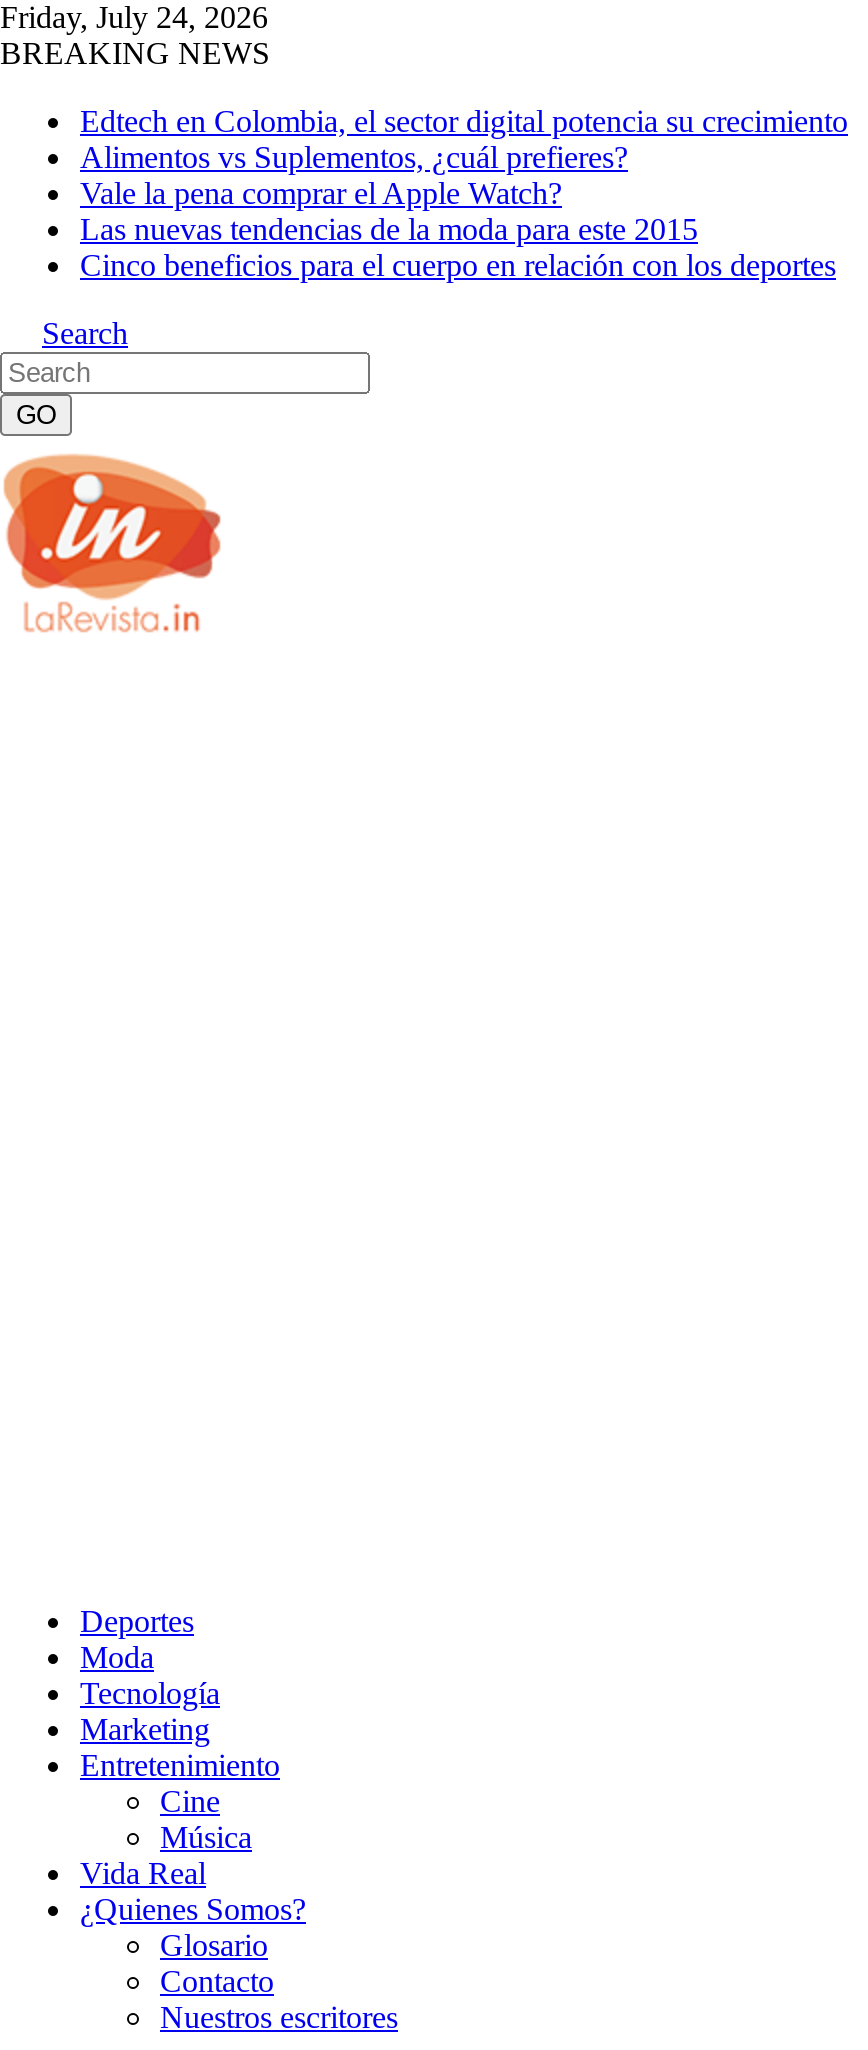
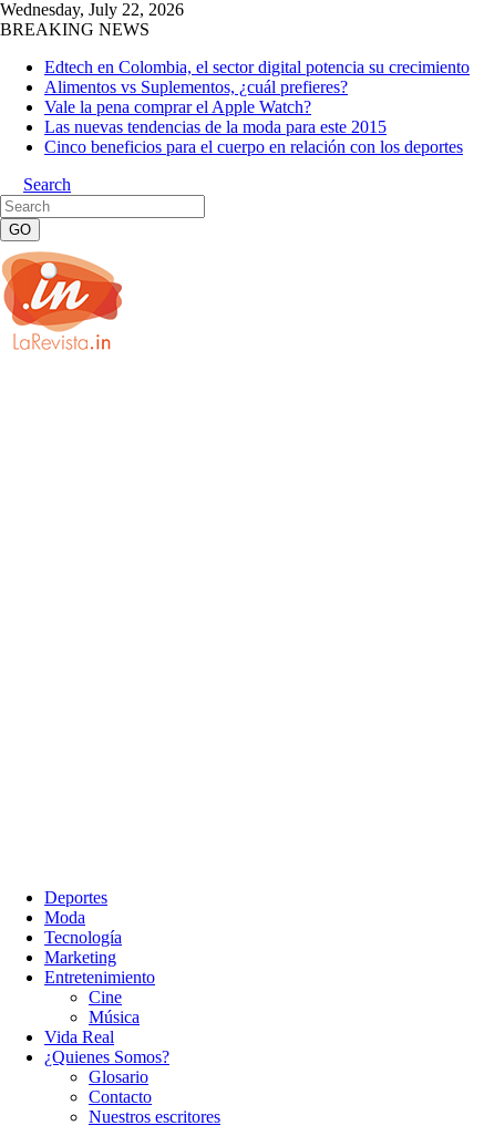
[0,0,268,34] Friday, July 24, 2026 -> [0,0,184,19] Wednesday, July 22, 2026

